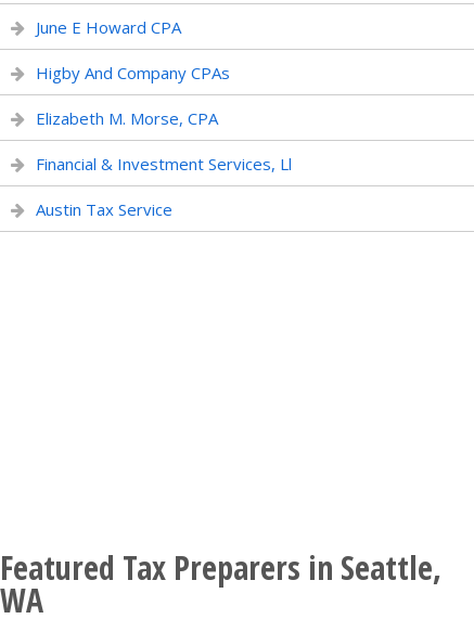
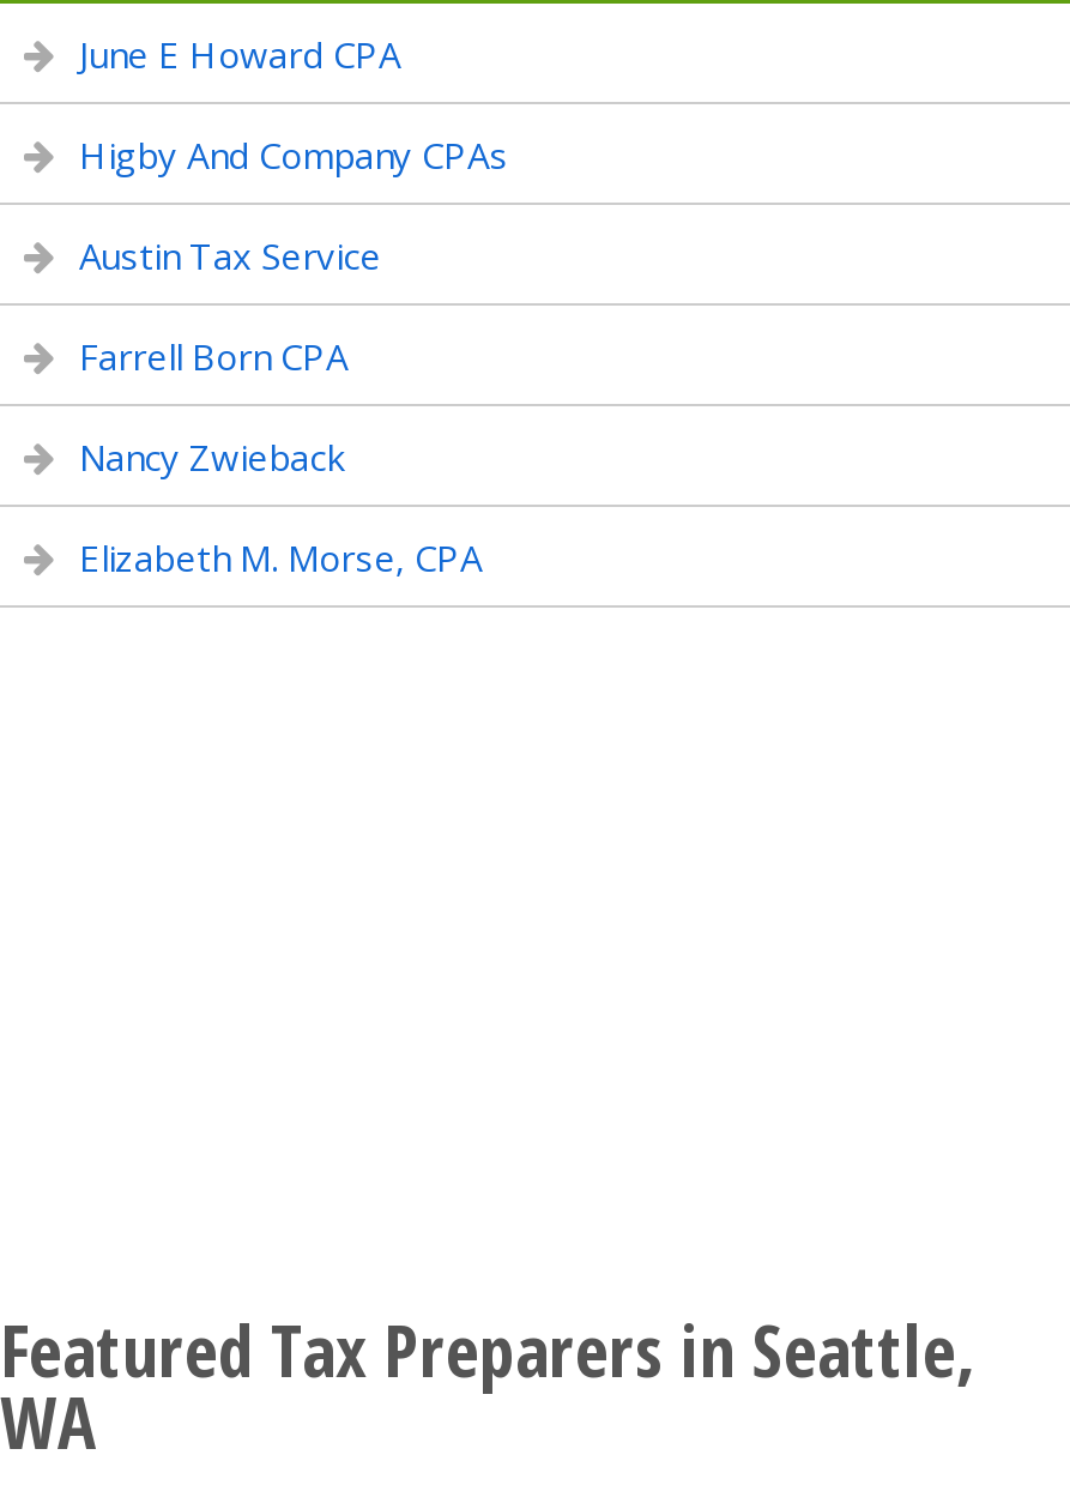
none -> [79,332,347,481] Farrell Born CPA | Nancy Zwieback
moved [36,107,218,129] -> [79,533,482,581]: Elizabeth M. Morse, CPA
[36,153,292,175] Financial & Investment Services, Ll -> none
moved [36,198,172,220] -> [79,231,381,279]: Austin Tax Service

